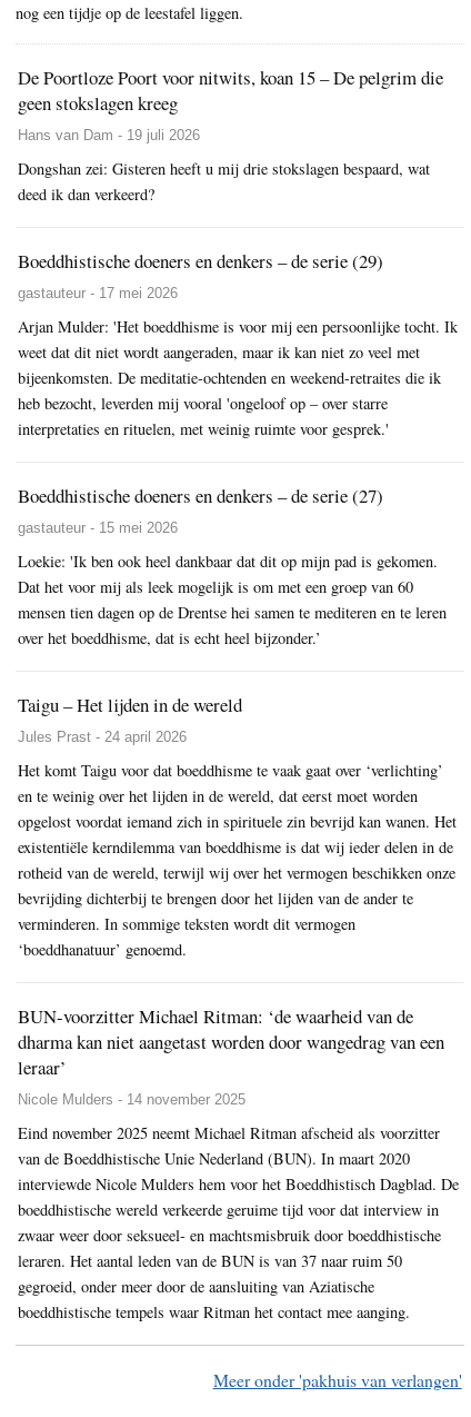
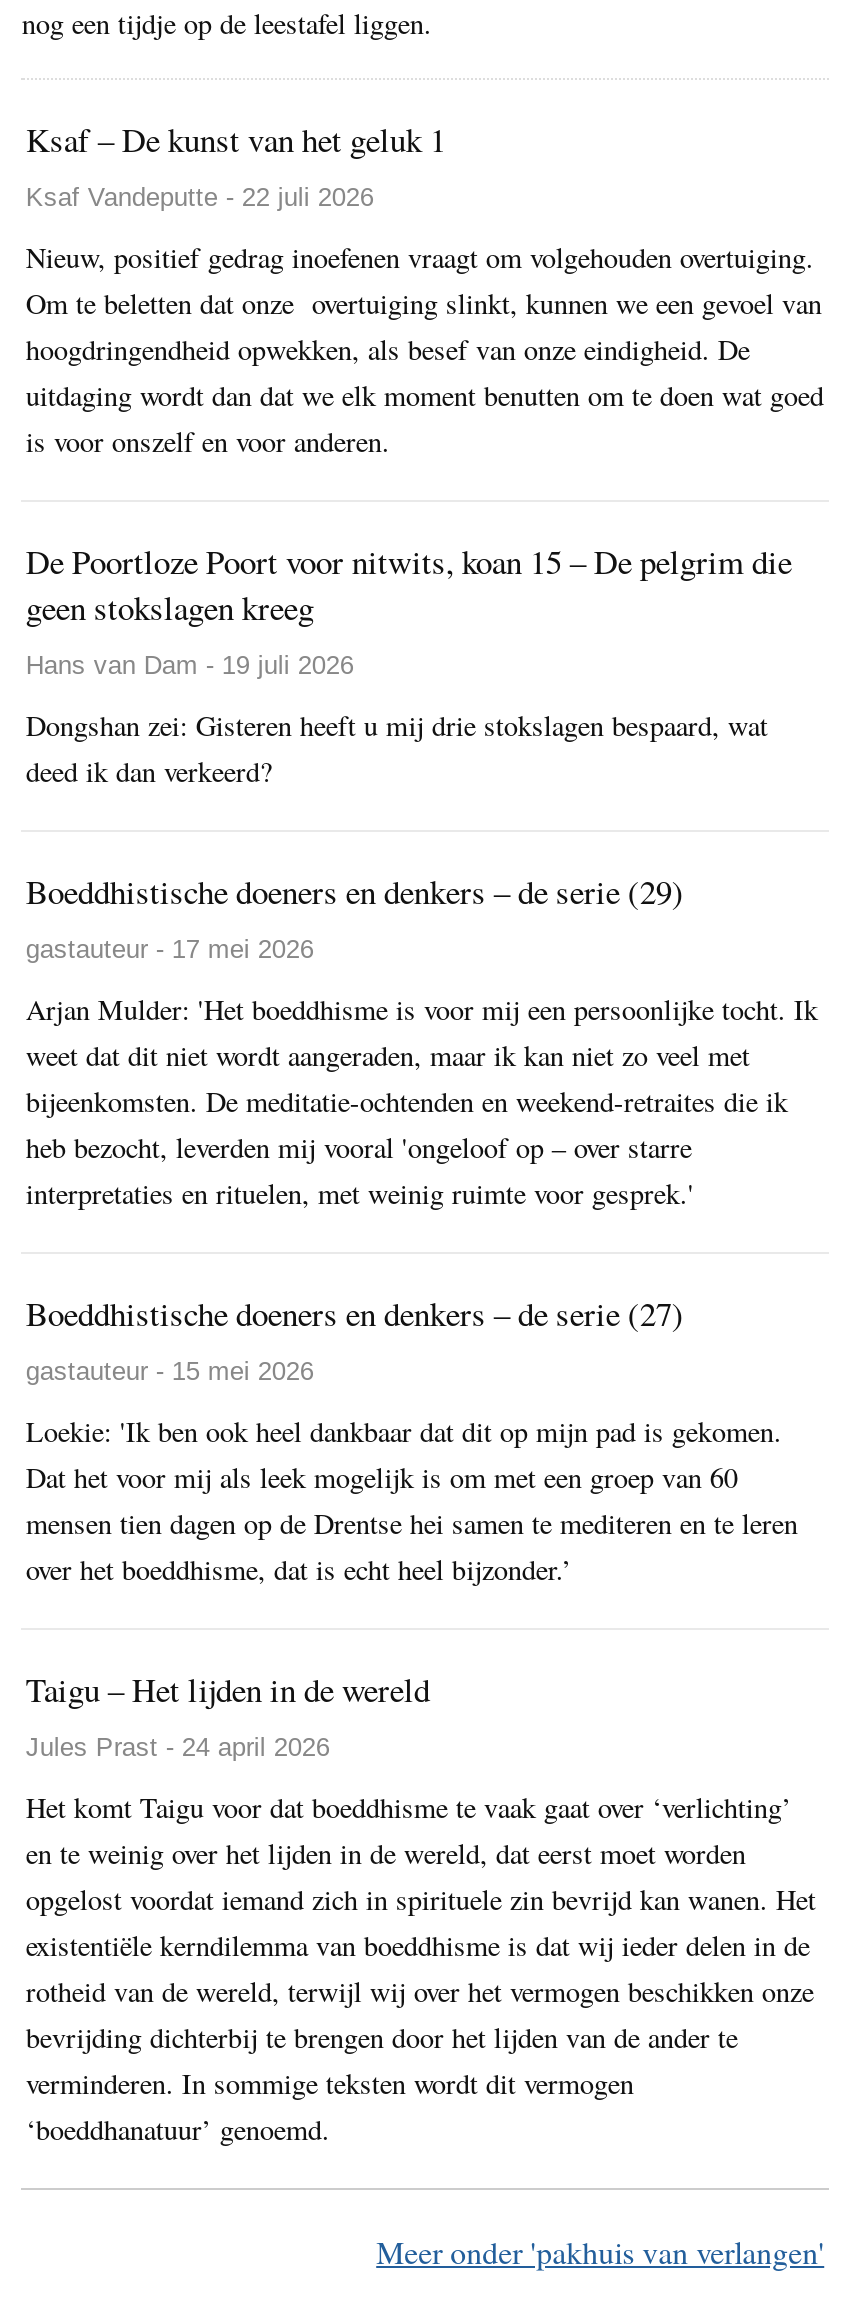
none -> [26,116,824,460] Ksaf – De kunst van het geluk 1 | Ksaf Vandeputte - 22 juli 2026 | Nieuw, positief gedrag inoefenen vraagt om volgehouden overtuiging. | Om te beletten dat onze overtuiging slinkt, kunnen we een gevoel van | hoogdringendheid opwekken, als besef van onze eindigheid. De | uitdaging wordt dan dat we elk moment benutten om te doen wat goed | is voor onszelf en voor anderen.
moved [18,64,458,960] -> [26,538,818,2148]: De Poortloze Poort voor nitwits, koan 15 – De pelgrim die | geen stokslagen kreeg | Hans van Dam - 19 juli 2026 | ... | verminderen. In sommige teksten wordt dit vermogen | ‘boeddhanatuur’ genoemd.
[18,1003,459,1322] BUN-voorzitter Michael Ritman: ‘de waarheid van de | dharma kan niet aangetast worden door wangedrag van een | leraar’ | Nicole Mulders - 14 november 2025 | Eind november 2025 neemt Michael Ritman afscheid als voorzitter | van de Boeddhistische Unie Nederland (BUN). In maart 2020 | interviewde Nicole Mulders hem voor het Boeddhistisch Dagblad. De | boeddhistische wereld verkeerde geruime tijd voor dat interview in | zwaar weer door seksueel- en machtsmisbruik door boeddhistische | leraren. Het aantal leden van de BUN is van 37 naar ruim 50 | gegroeid, onder meer door de aansluiting van Aziatische | boeddhistische tempels waar Ritman het contact mee aanging. -> none

